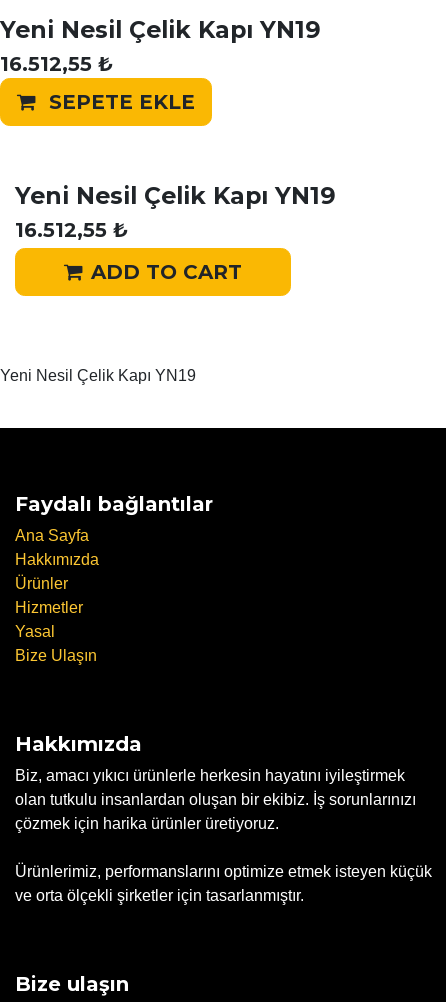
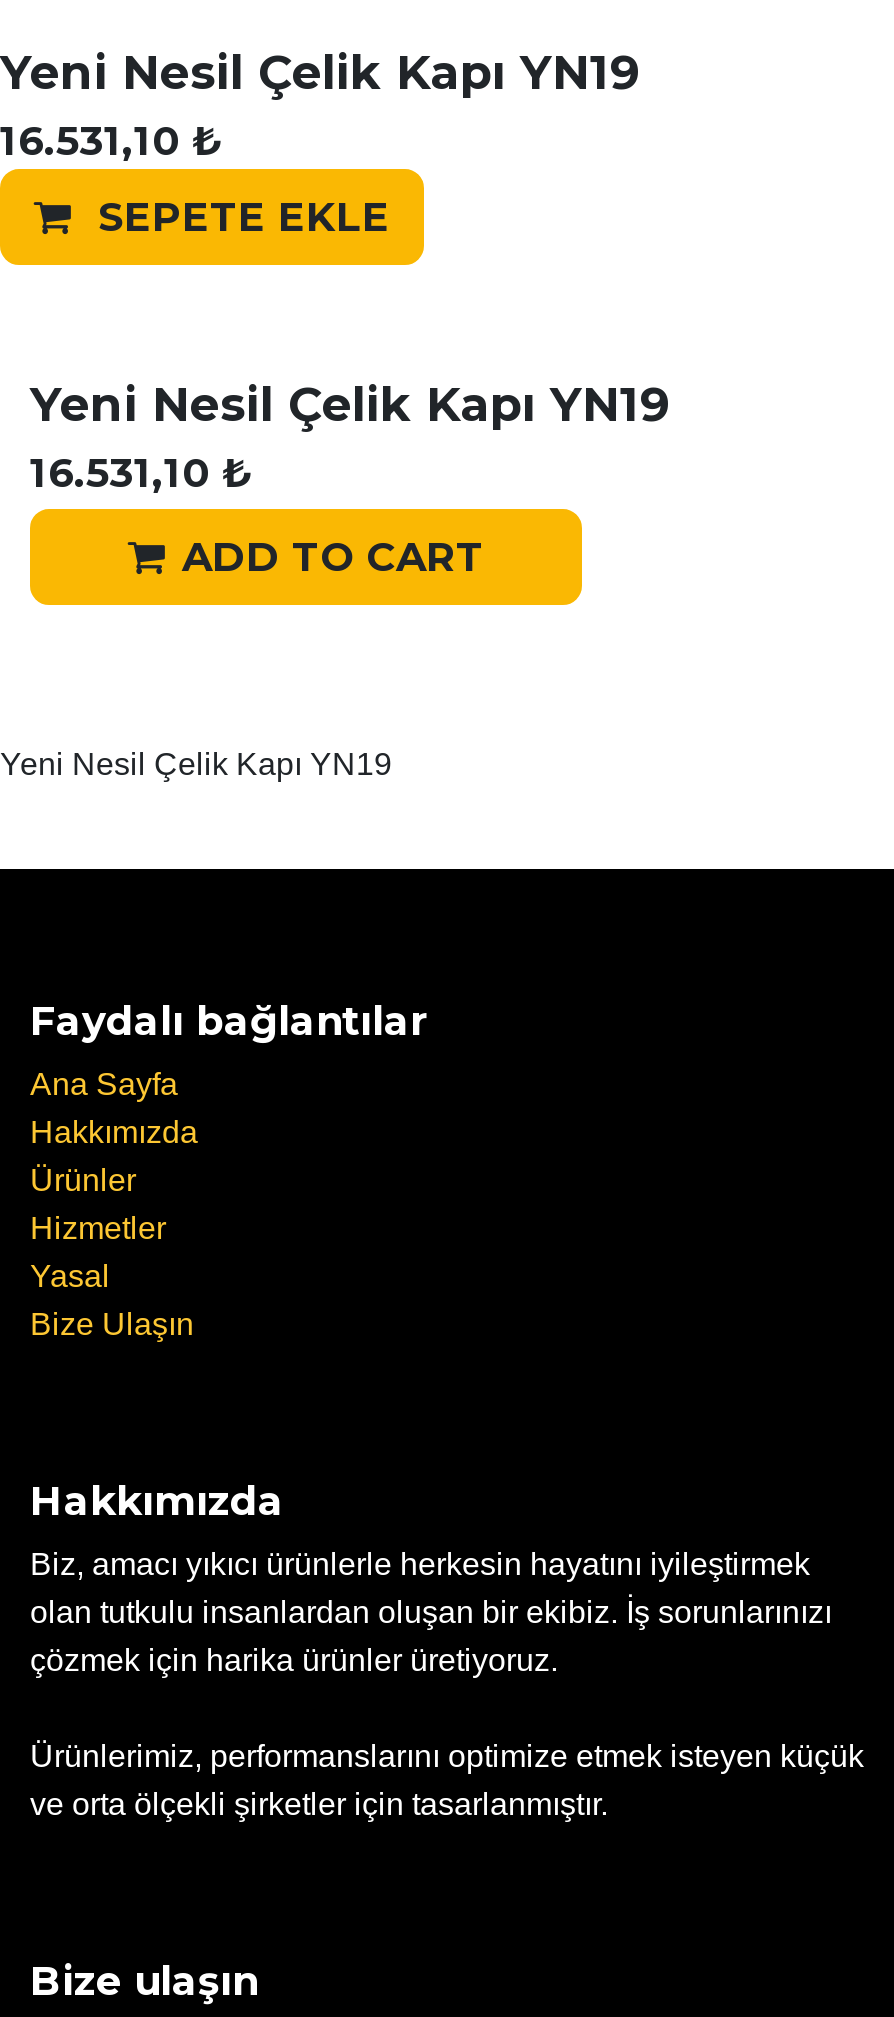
[0,52,113,76] 16.512,55 ₺ -> [0,117,222,165] 16.531,10 ₺
[15,218,128,242] 16.512,55 ₺ -> [30,449,252,497] 16.531,10 ₺

